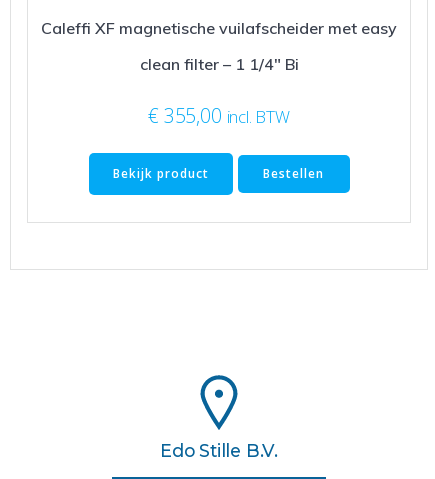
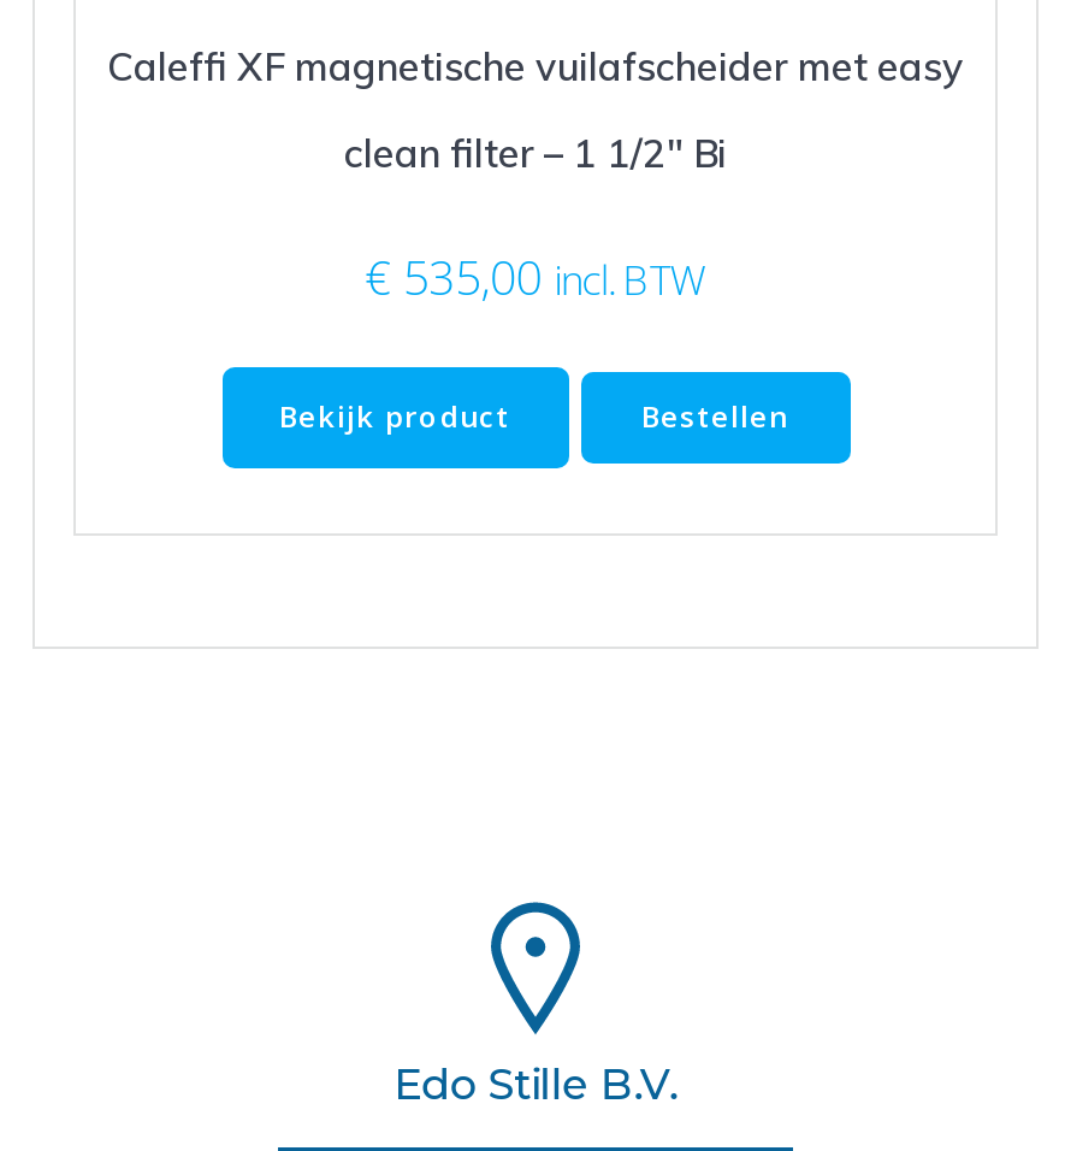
[139,54,298,74] clean filter – 1 1/4″ Bi -> [344,130,727,178] clean filter – 1 1/2″ Bi
[148,102,290,129] €355,00 incl. BTW -> [365,244,706,309] €535,00 incl. BTW

